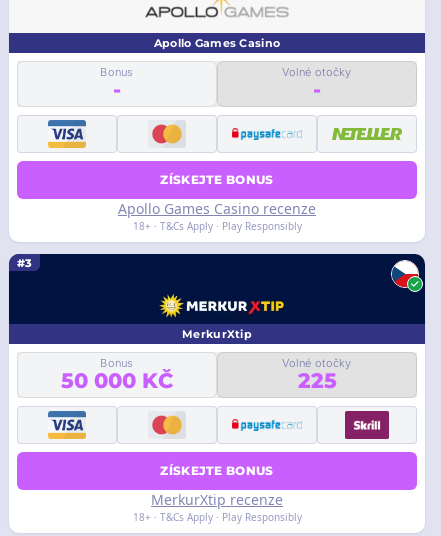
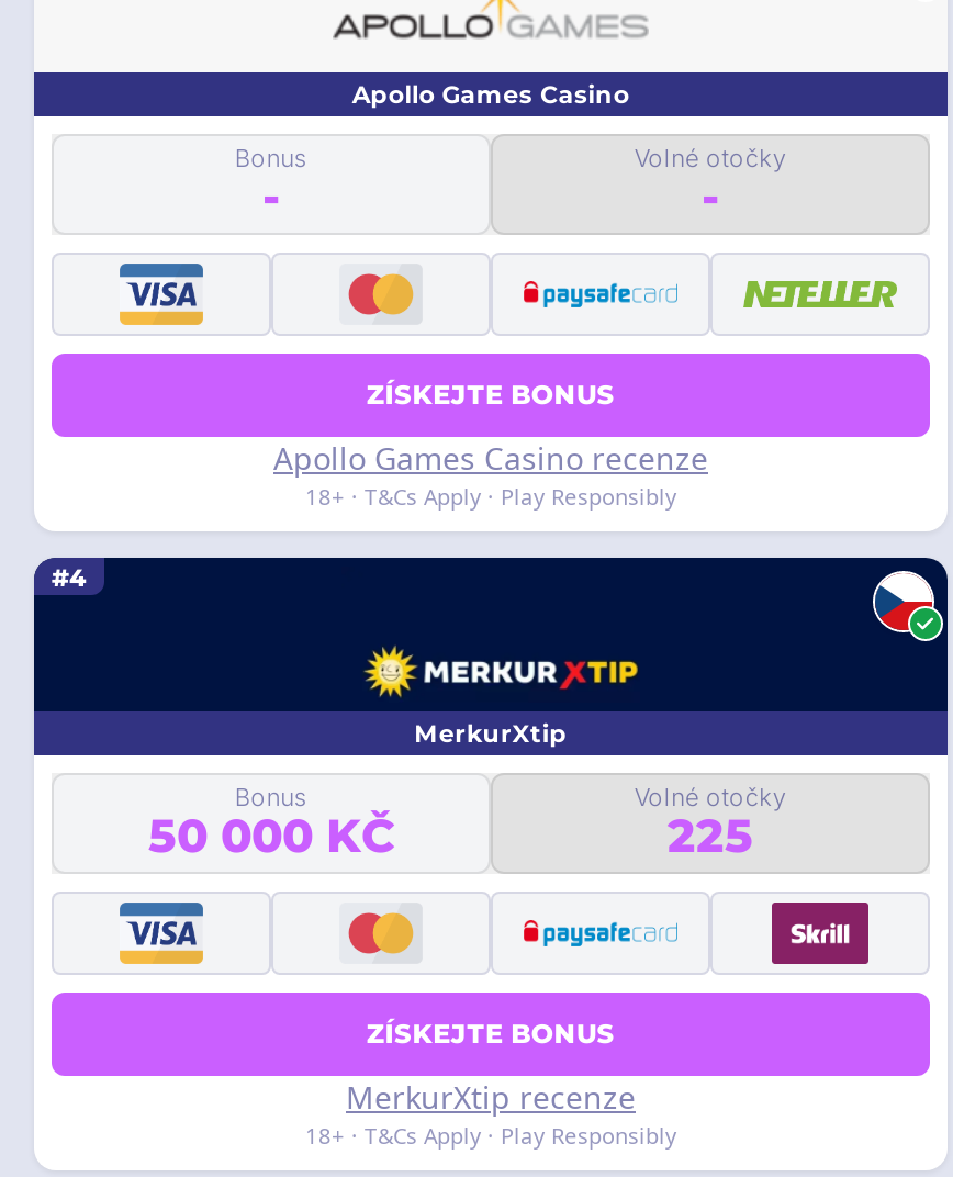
[17,256,32,270] #3 -> [52,562,87,593] #4

